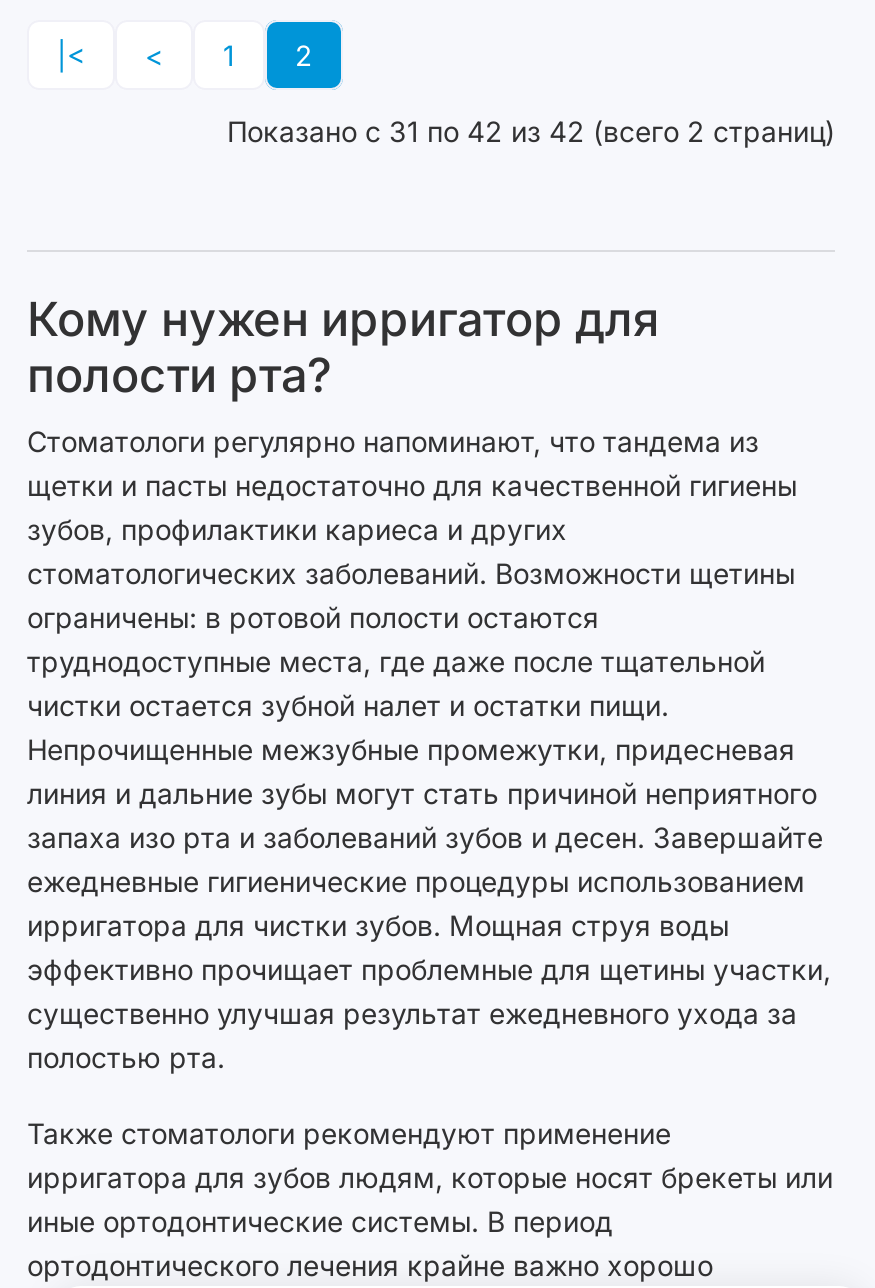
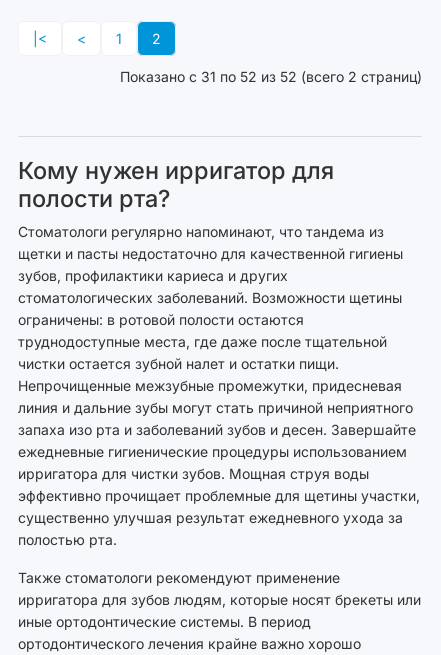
[227,113,835,147] Показано с 31 по 42 из 42 (всего 2 страниц) -> [120,68,422,85] Показано с 31 по 52 из 52 (всего 2 страниц)

